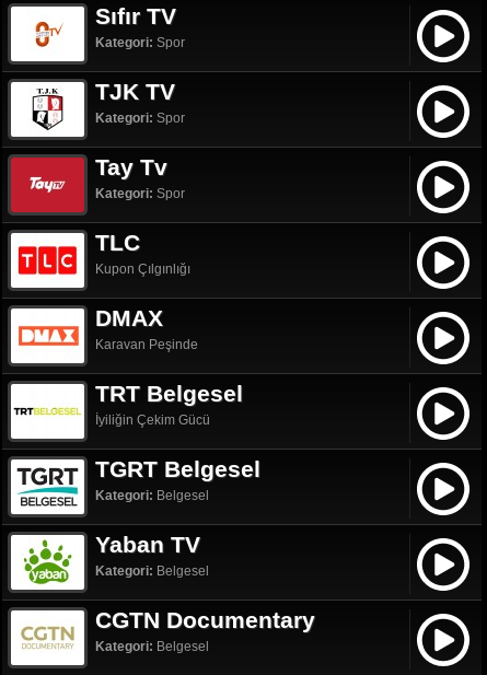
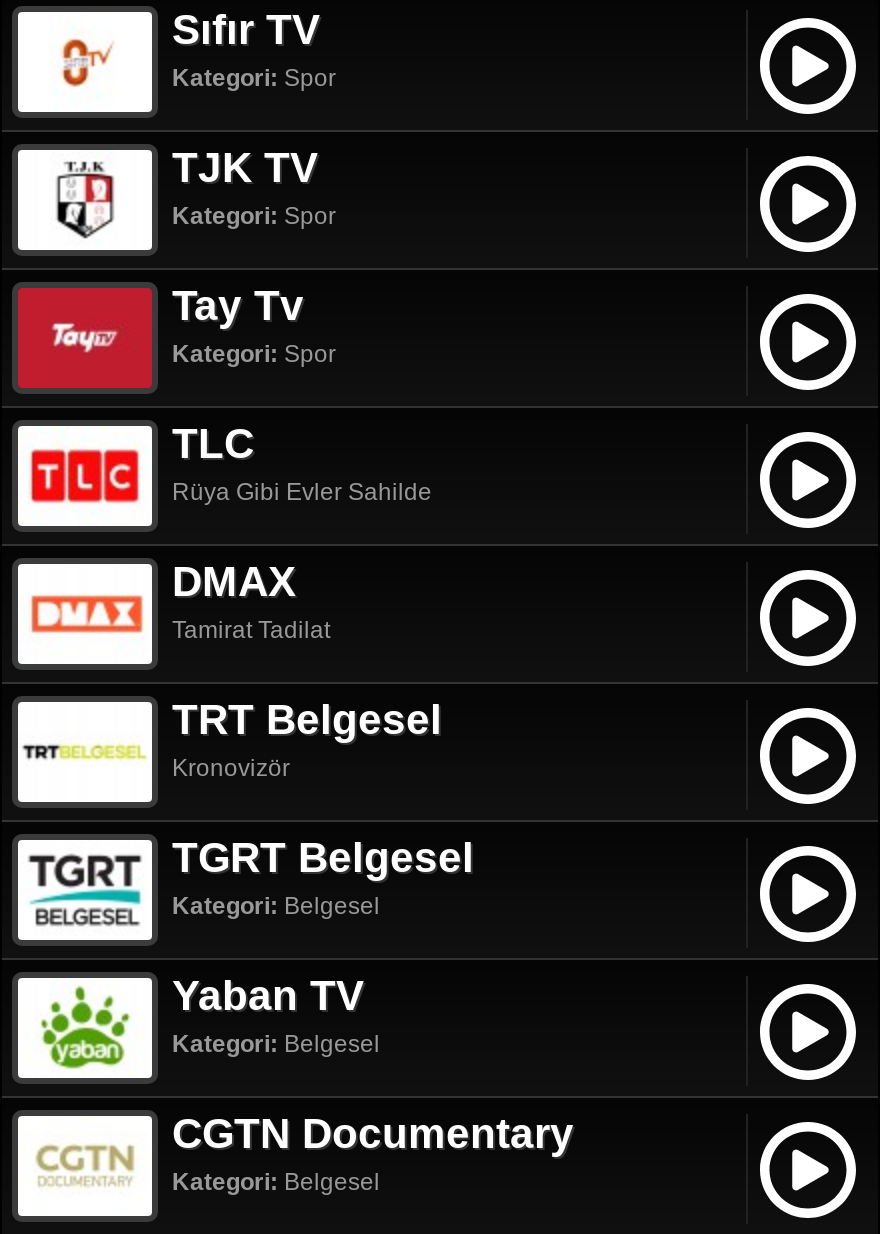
[95,261,190,277] Kupon Çılgınlığı -> [172,478,432,506] Rüya Gibi Evler Sahilde
[95,337,198,352] Karavan Peşinde -> [172,616,330,644] Tamirat Tadilat
[95,412,210,428] İyiliğin Çekim Gücü -> [172,754,290,782] Kronovizör

